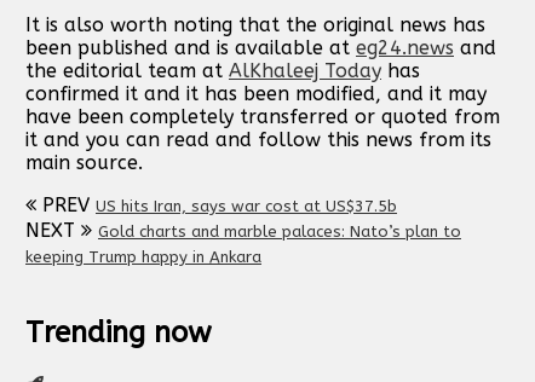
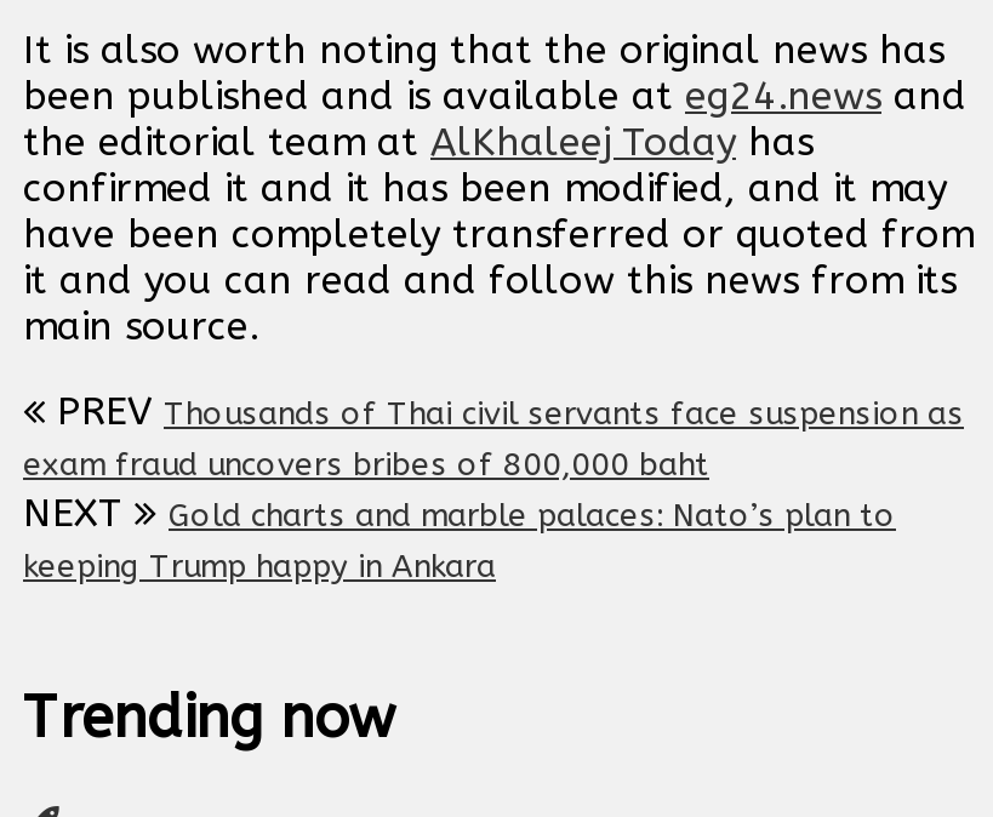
[36,193,397,216] PREV US hits Iran, says war cost at US$37.5b -> [23,387,964,481] PREV Thousands of Thai civil servants face suspension as | exam fraud uncovers bribes of 800,000 baht

